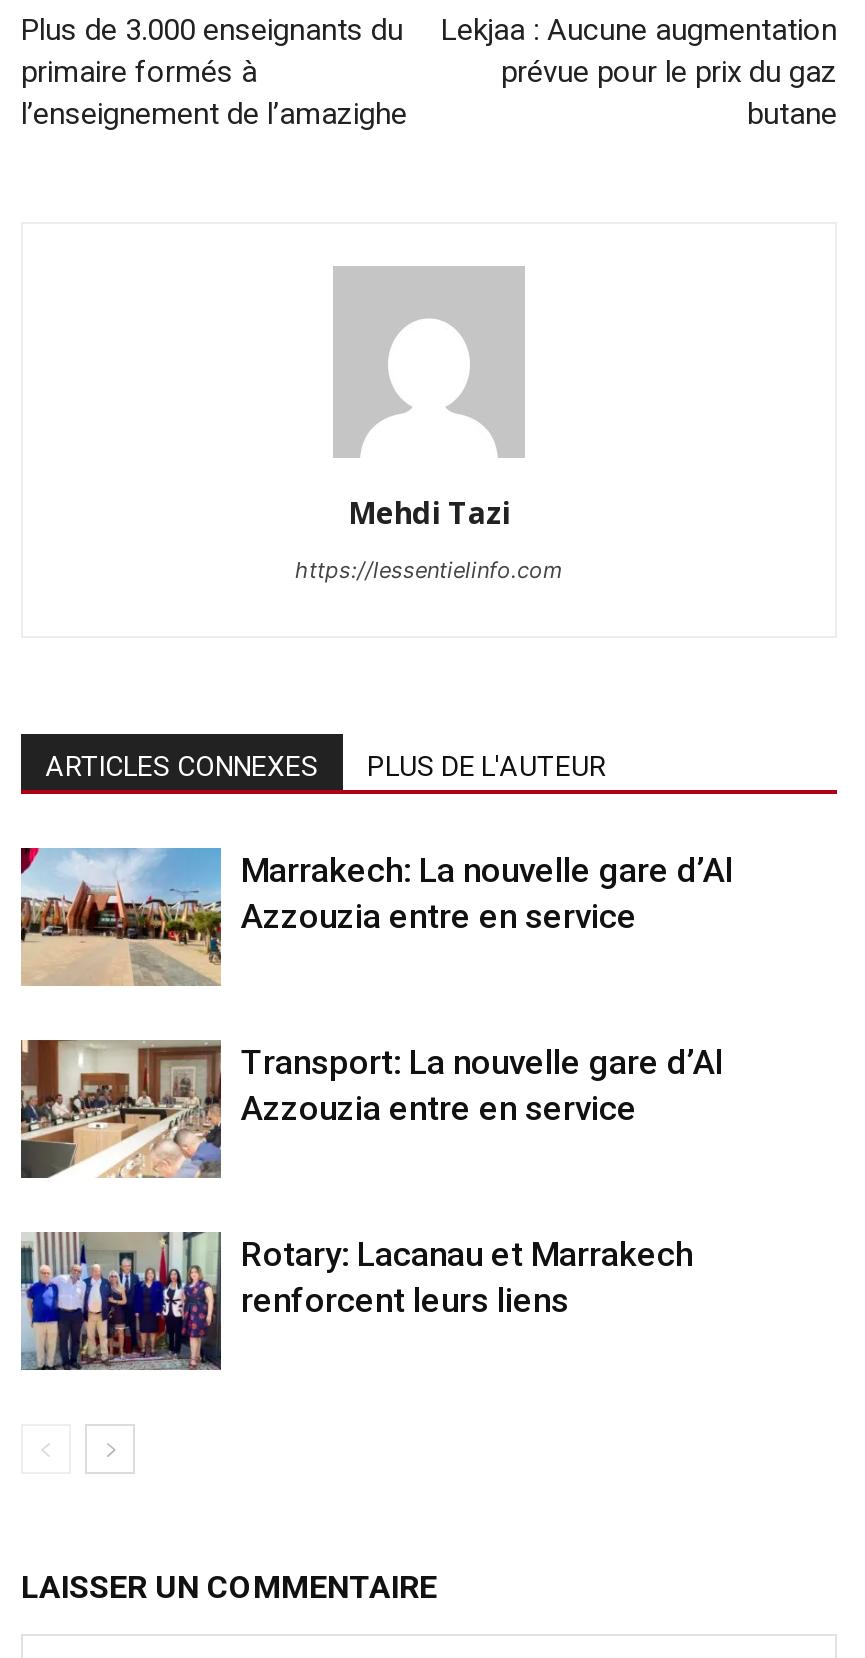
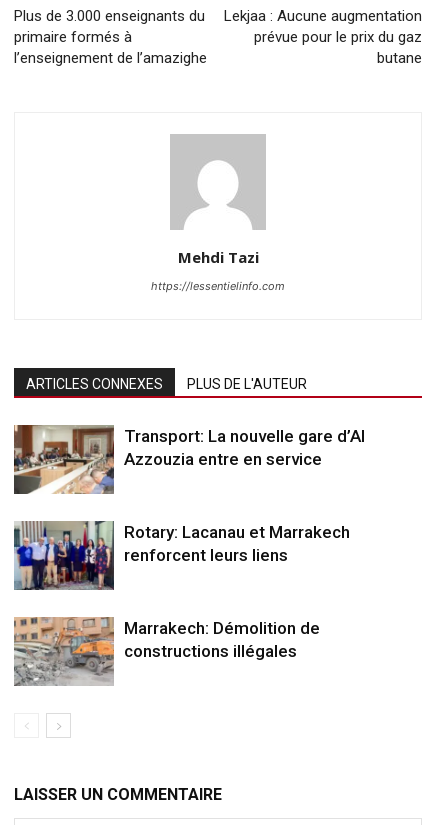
[19,846,733,986] [image] | Marrakech: La nouvelle gare d’Al | Azzouzia entre en service -> none
moved [17,1036,723,1320] -> [12,423,365,565]: [image] | Transport: La nouvelle gare d’Al | Azzouzia entre en service | Rotary: Lacanau et Marrakech | renforcent leurs liens
none -> [13,616,320,685] [image] | Marrakech: Démolition de | constructions illégales

